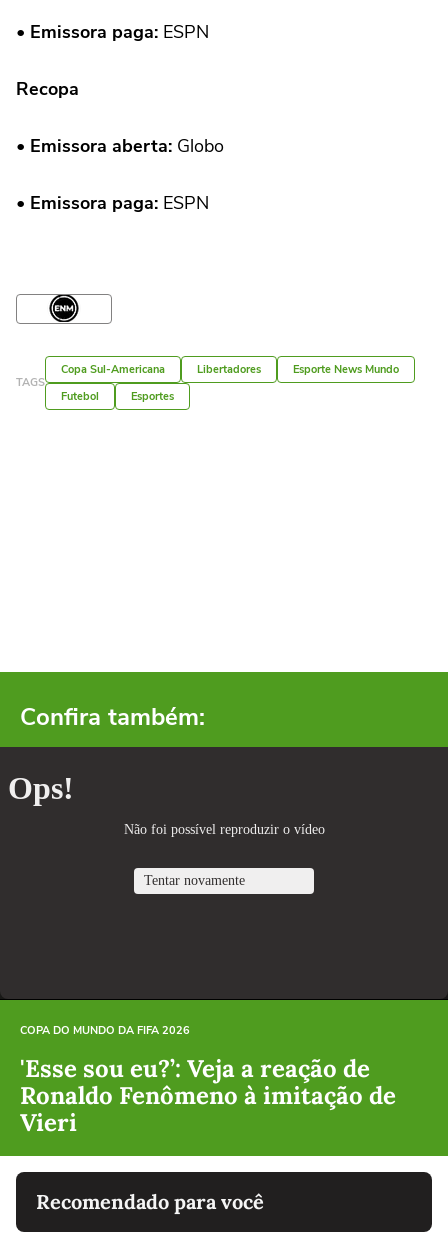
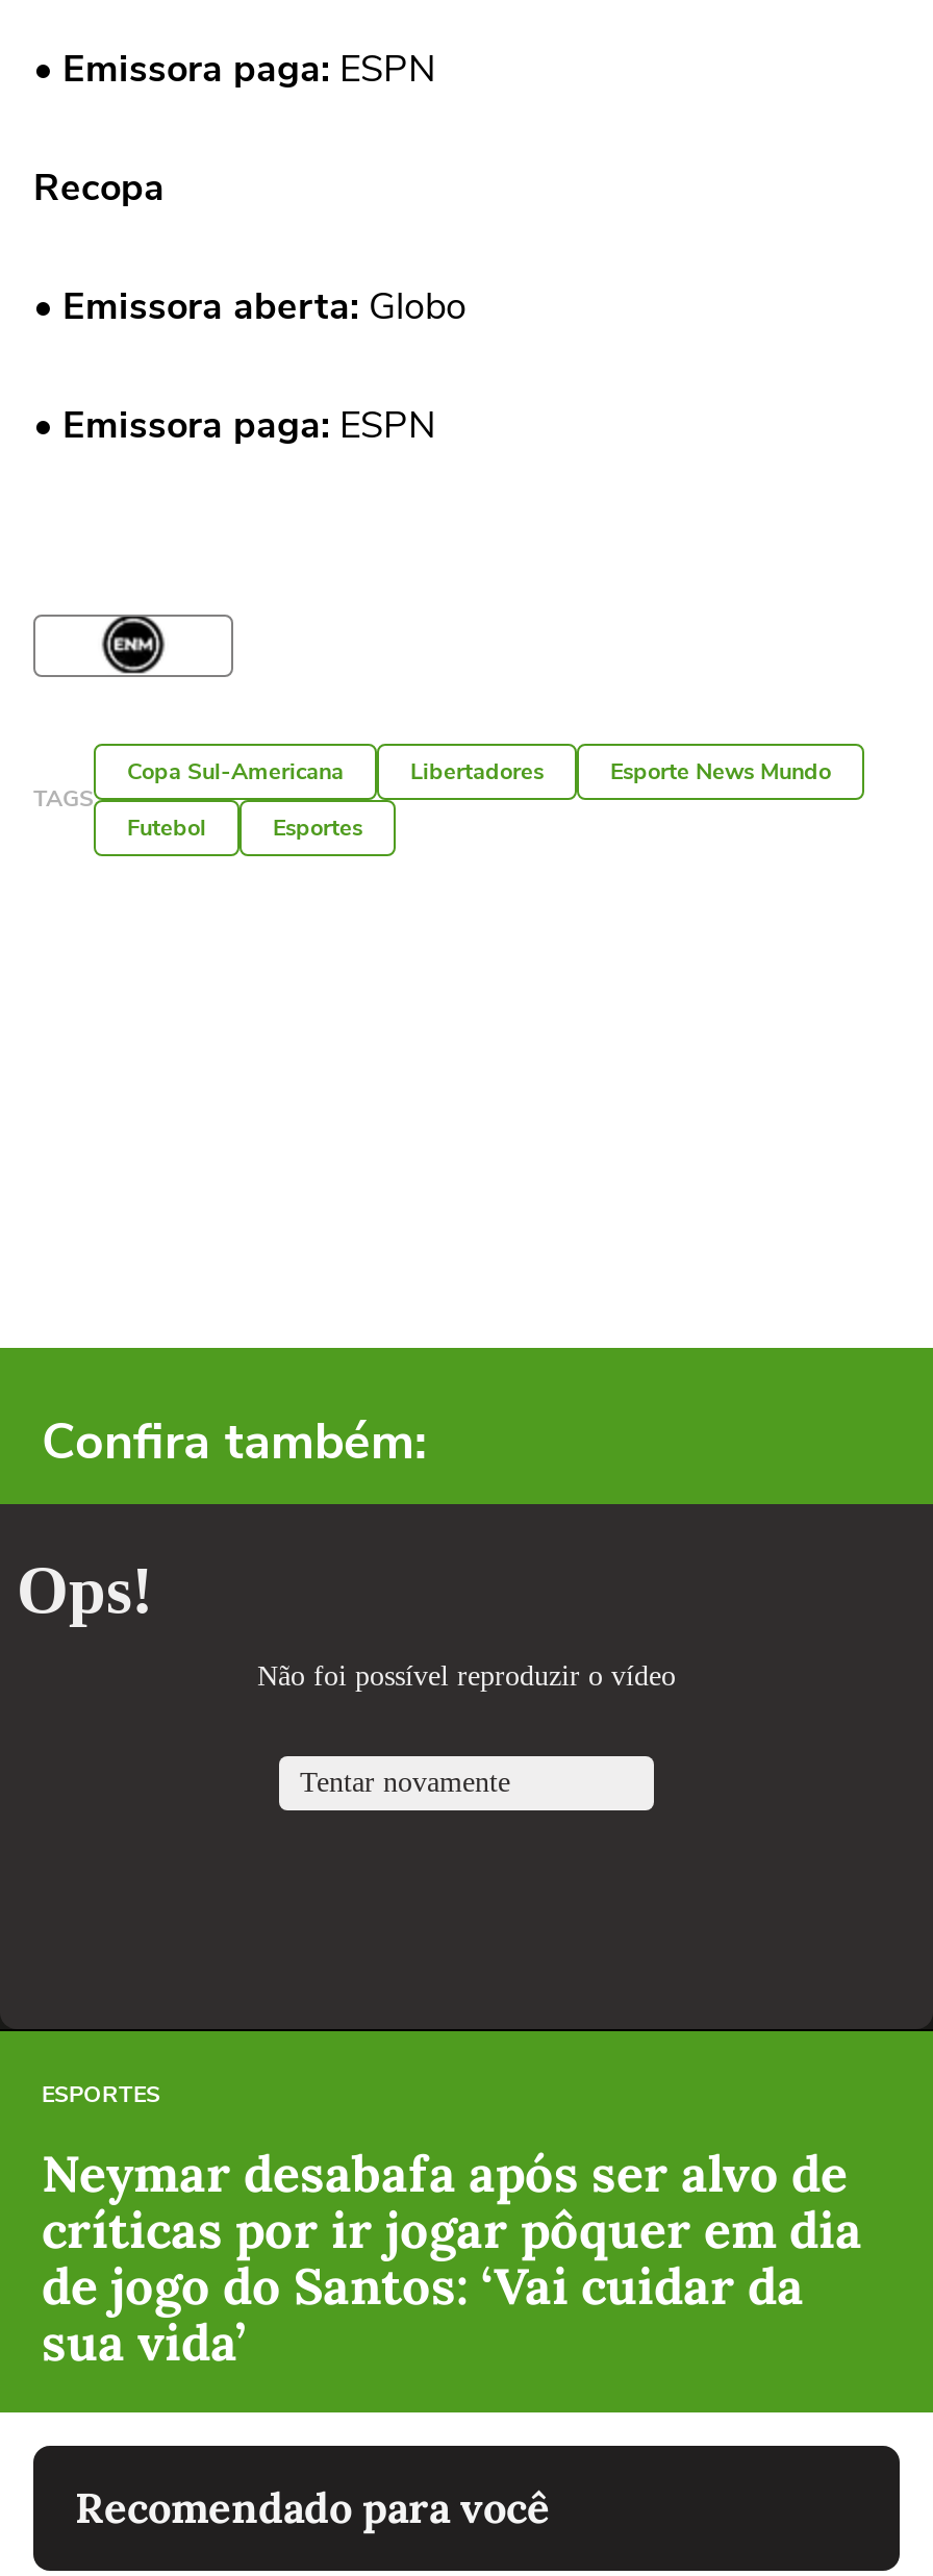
moved [20,701,205,733] -> [42,1409,427,1476]: Confira também:
[20,1023,190,1038] COPA DO MUNDO DA FIFA 2026 -> [42,2079,160,2110] ESPORTES
[20,1053,396,1138] 'Esse sou eu?’: Veja a reação de | Ronaldo Fenômeno à imitação de | Vieri -> [42,2141,862,2374] Neymar desabafa após ser alvo de | críticas por ir jogar pôquer em dia | de jogo do Santos: ‘Vai cuidar da | sua vida’

